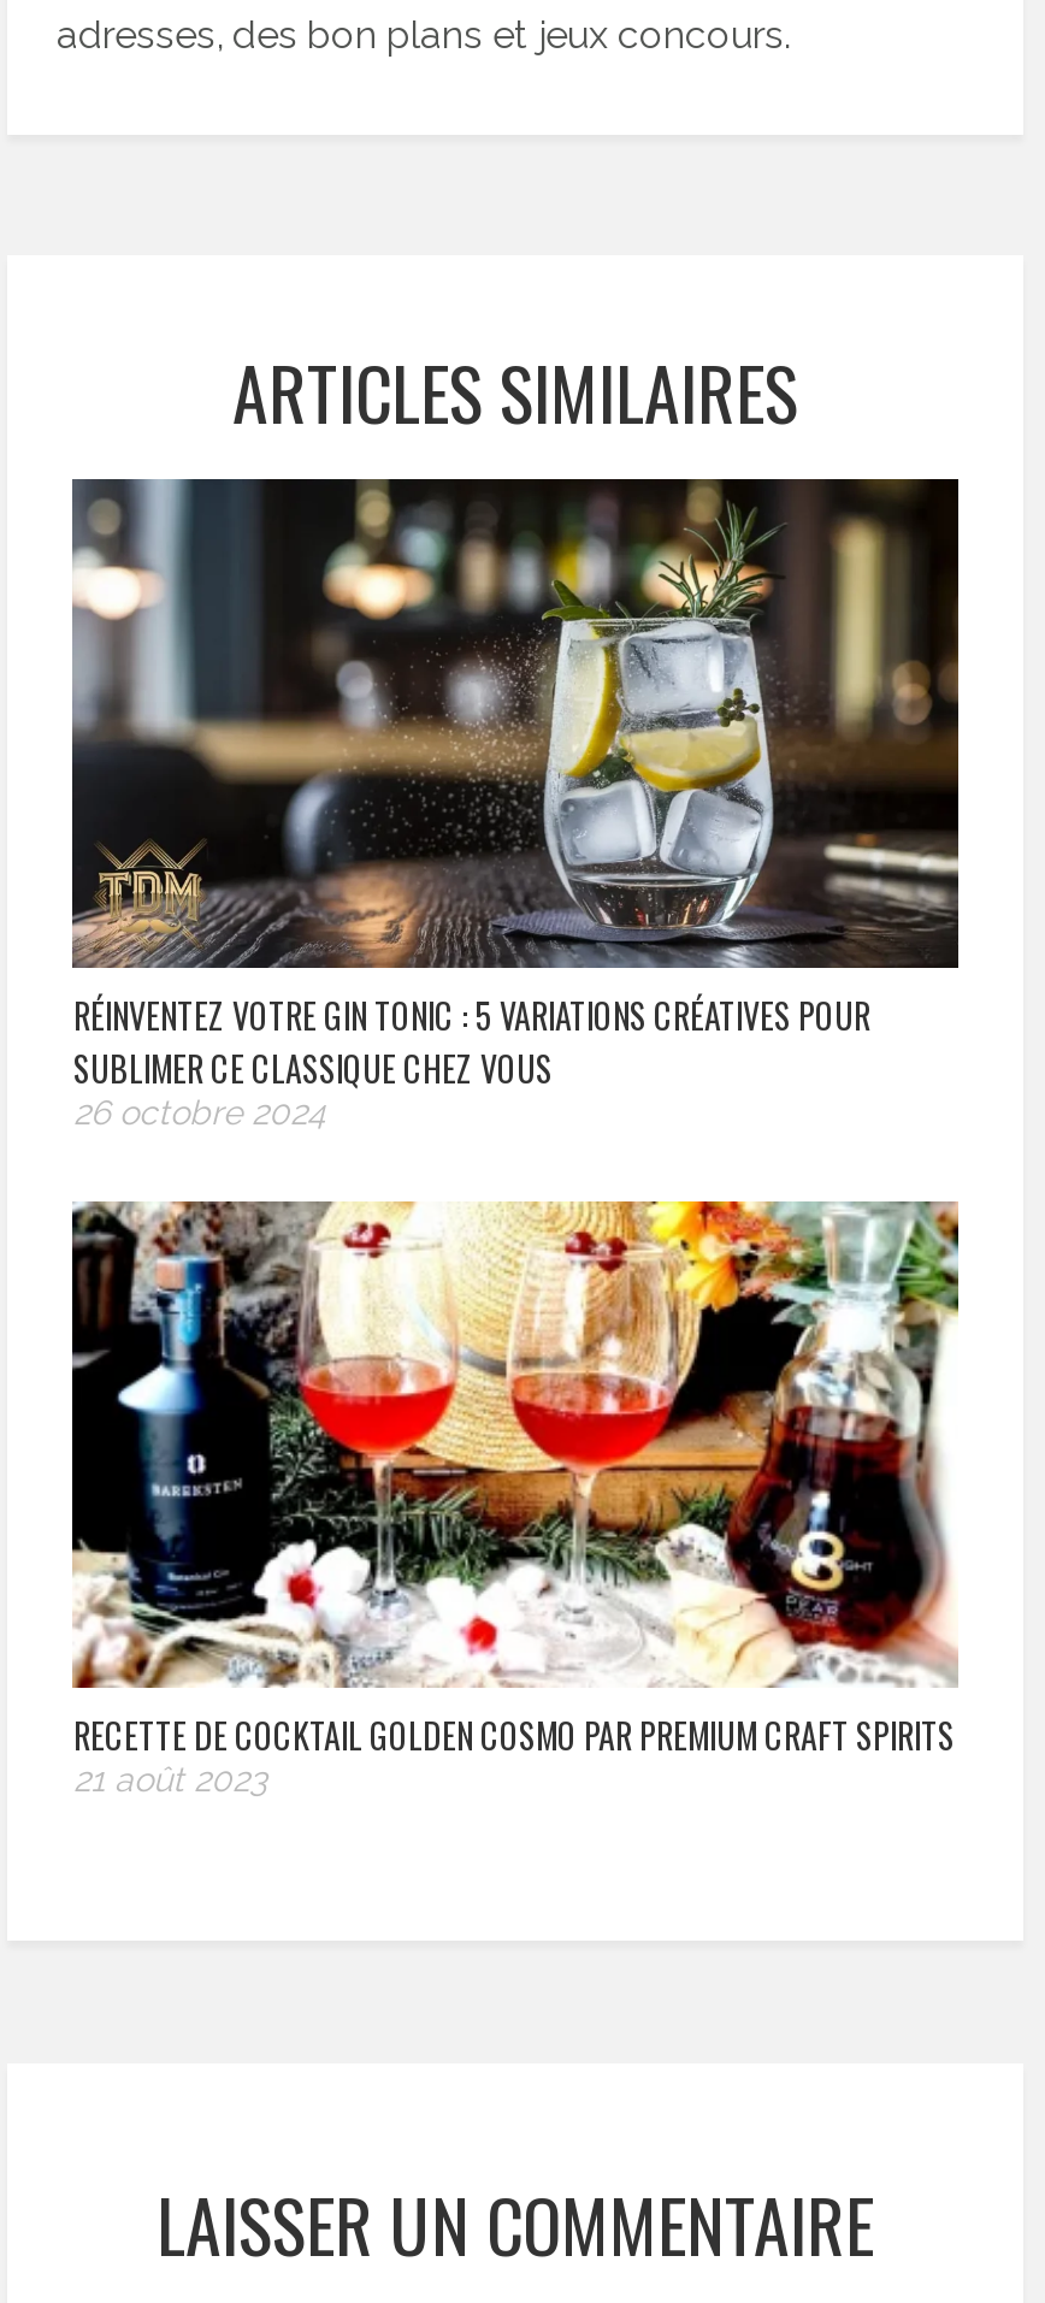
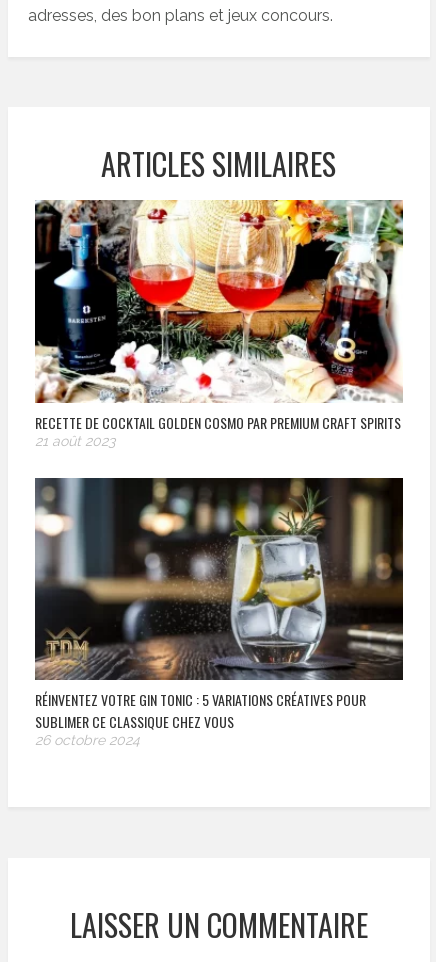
moved [67,477,963,1131] -> [33,476,405,748]: [image] | RÉINVENTEZ VOTRE GIN TONIC : 5 VARIATIONS CRÉATIVES POUR | SUBLIMER CE CLASSIQUE CHEZ VOUS | 26 octobre 2024
moved [70,1199,961,1798] -> [34,199,404,448]: [image] | RECETTE DE COCKTAIL GOLDEN COSMO PAR PREMIUM CRAFT SPIRITS | 21 août 2023

